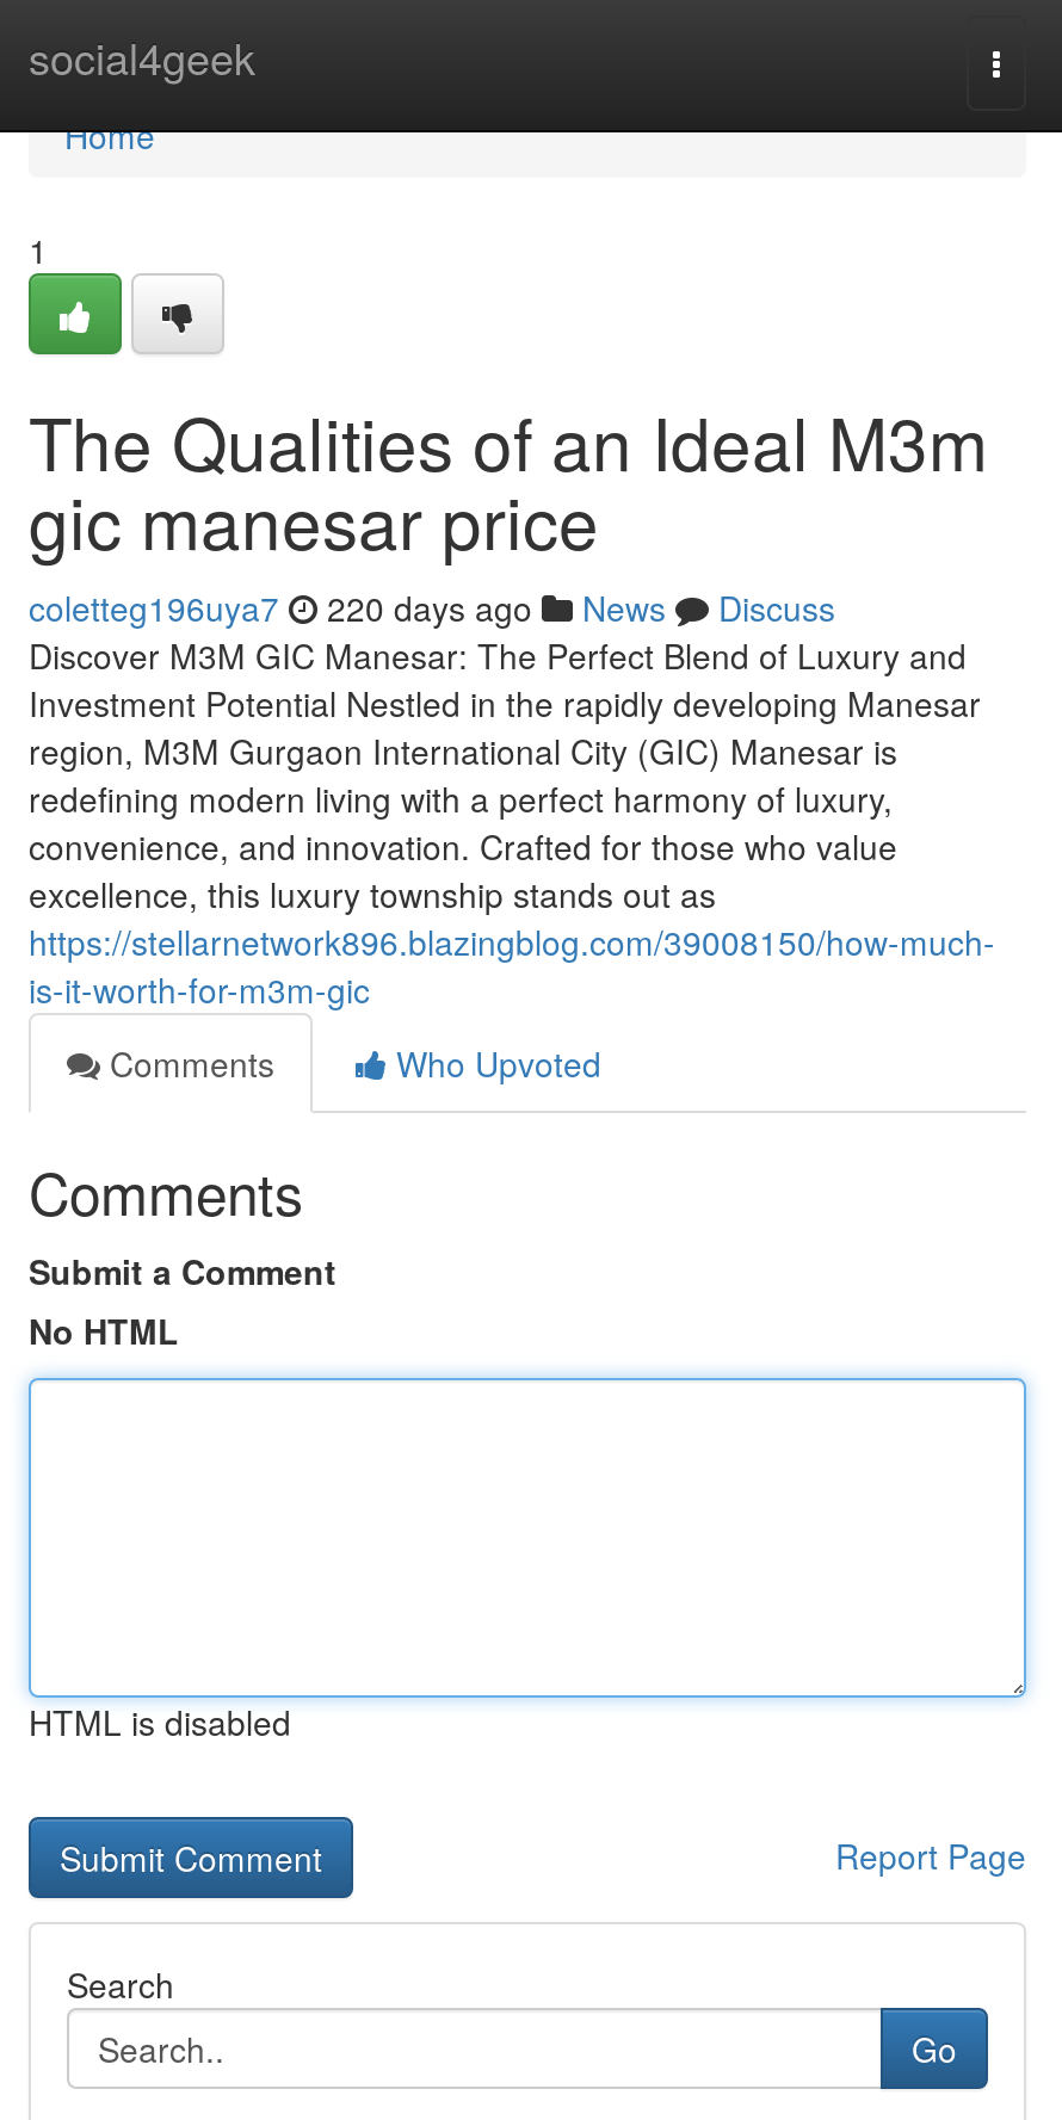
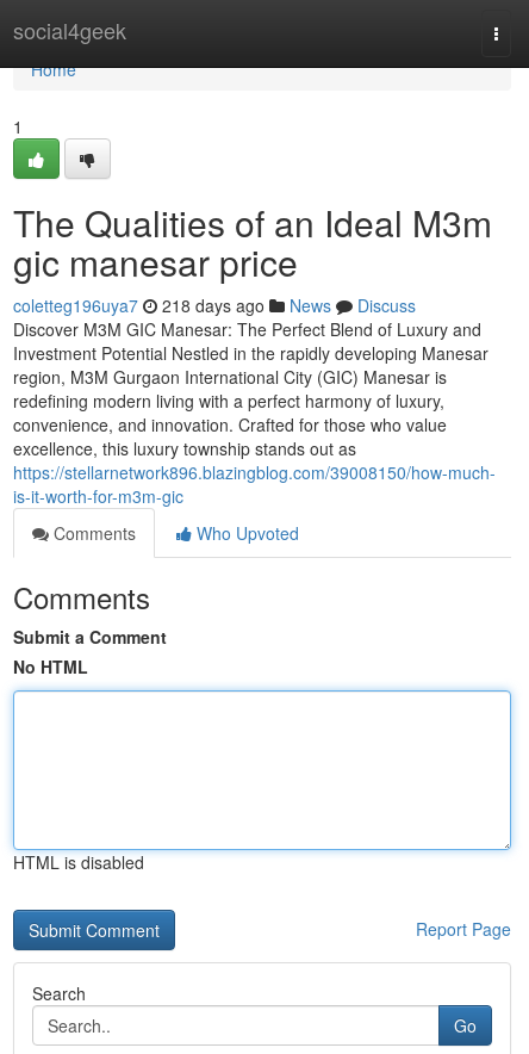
[29,583,835,631] coletteg196uya7 220 days ago News Discuss -> [13,293,416,317] coletteg196uya7 218 days ago News Discuss

